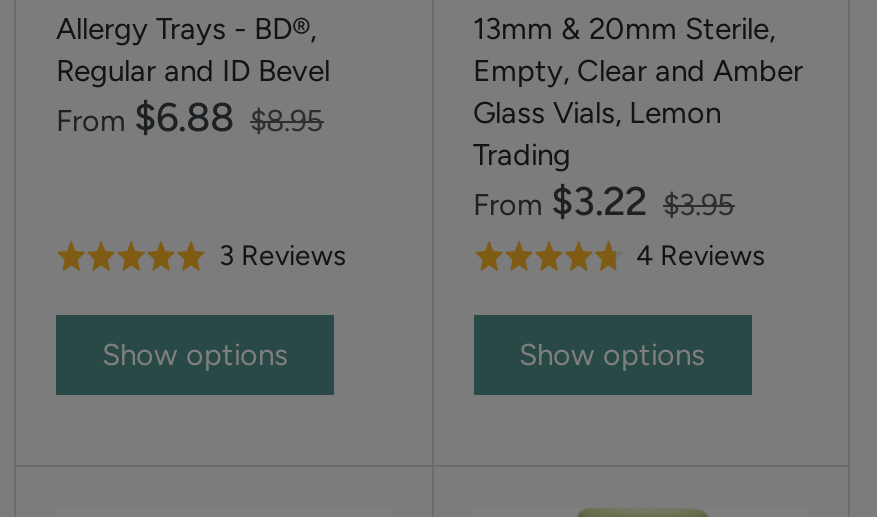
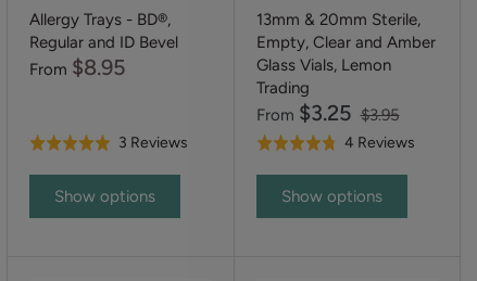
[56,94,324,142] From $6.88 $8.95 -> [29,55,126,81] From $8.95
[473,178,735,226] From $3.22 $3.95 -> [256,100,399,126] From $3.25 $3.95

